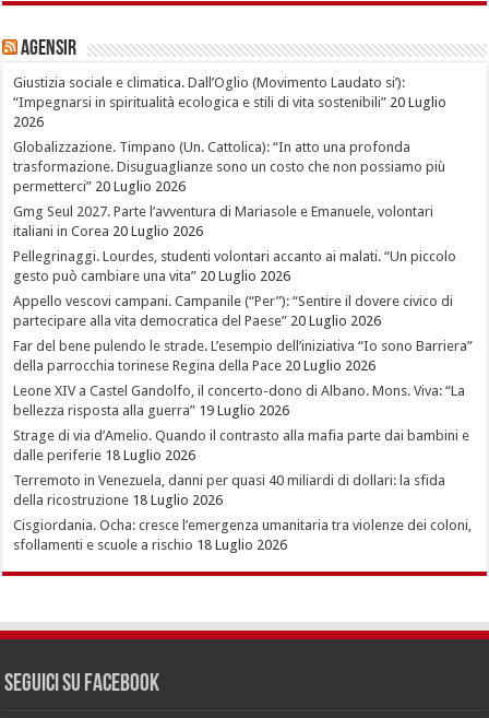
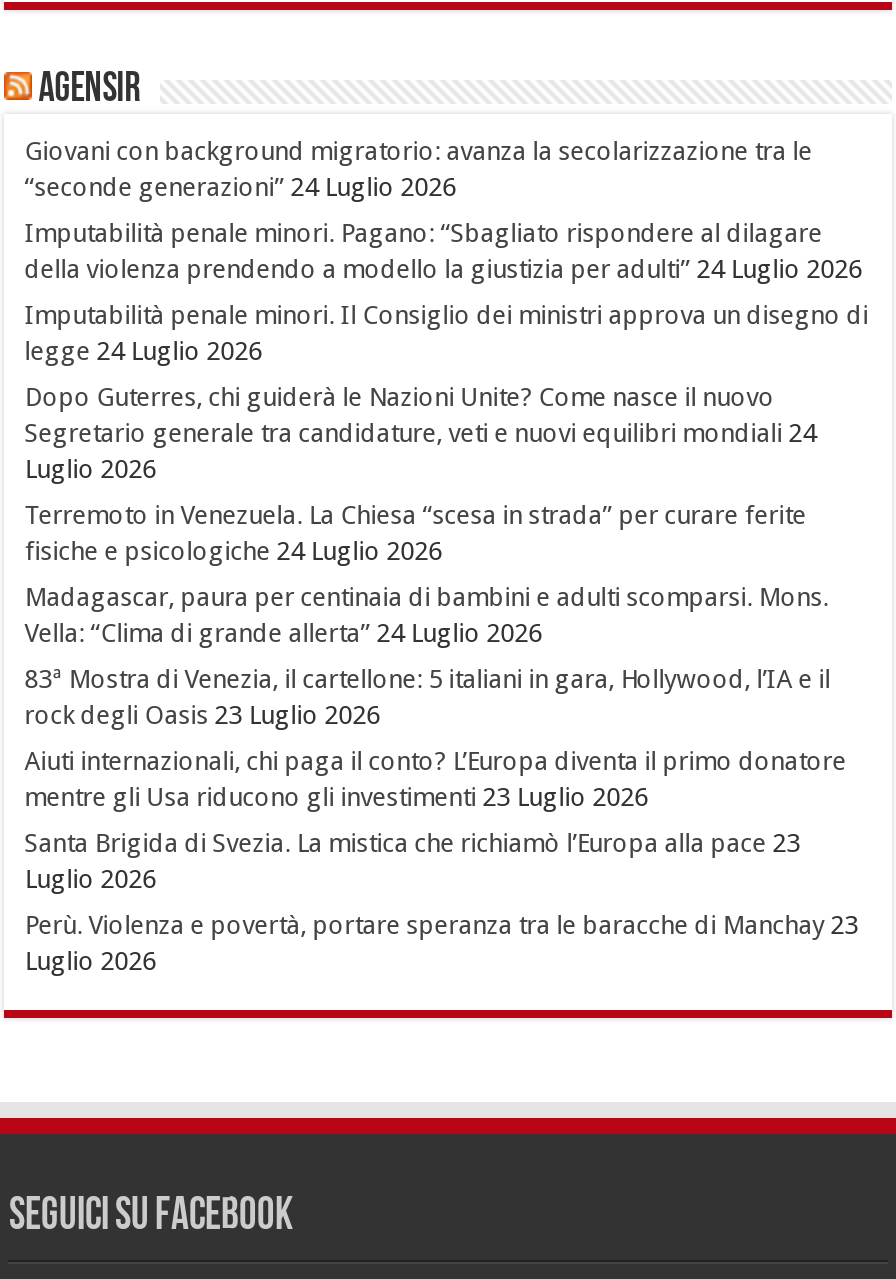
[13,75,447,131] Giustizia sociale e climatica. Dall’Oglio (Movimento Laudato si’): | “Impegnarsi in spiritualità ecologica e stili di vita sostenibili” 20 Luglio | 2026 -> [24,137,812,203] Giovani con background migratorio: avanza la secolarizzazione tra le | “seconde generazioni” 24 Luglio 2026
[13,139,446,195] Globalizzazione. Timpano (Un. Cattolica): “In atto una profonda | trasformazione. Disuguaglianze sono un costo che non possiamo più | permetterci” 20 Luglio 2026 -> [24,219,862,285] Imputabilità penale minori. Pagano: “Sbagliato rispondere al dilagare | della violenza prendendo a modello la giustizia per adulti” 24 Luglio 2026
[13,204,434,240] Gmg Seul 2027. Parte l’avventura di Mariasole e Emanuele, volontari | italiani in Corea 20 Luglio 2026 -> [24,301,868,367] Imputabilità penale minori. Il Consiglio dei ministri approva un disegno di | legge 24 Luglio 2026
[13,249,456,285] Pellegrinaggi. Lourdes, studenti volontari accanto ai malati. “Un piccolo | gesto può cambiare una vita” 20 Luglio 2026 -> [24,383,816,485] Dopo Guterres, chi guiderà le Nazioni Unite? Come nasce il nuovo | Segretario generale tra candidature, veti e nuovi equilibri mondiali 24 | Luglio 2026
[13,293,453,329] Appello vescovi campani. Campanile (“Per”): “Sentire il dovere civico di | partecipare alla vita democratica del Paese” 20 Luglio 2026 -> [24,501,806,567] Terremoto in Venezuela. La Chiesa “scesa in strada” per curare ferite | fisiche e psicologiche 24 Luglio 2026
[13,338,473,374] Far del bene pulendo le strade. L’esempio dell’iniziativa “Io sono Barriera” | della parrocchia torinese Regina della Pace 20 Luglio 2026 -> [24,583,828,649] Madagascar, paura per centinaia di bambini e adulti scomparsi. Mons. | Vella: “Clima di grande allerta” 24 Luglio 2026
[13,383,465,419] Leone XIV a Castel Gandolfo, il concerto-dono di Albano. Mons. Viva: “La | bellezza risposta alla guerra” 19 Luglio 2026 -> [24,665,830,731] 83ª Mostra di Venezia, il cartellone: 5 italiani in gara, Hollywood, l’IA e il | rock degli Oasis 23 Luglio 2026
[13,428,470,464] Strage di via d’Amelio. Quando il contrasto alla mafia parte dai bambini e | dalle periferie 18 Luglio 2026 -> [24,747,846,813] Aiuti internazionali, chi paga il conto? L’Europa diventa il primo donatore | mentre gli Usa riducono gli investimenti 23 Luglio 2026
[13,473,446,509] Terremoto in Venezuela, danni per quasi 40 miliardi di dollari: la sfida | della ricostruzione 18 Luglio 2026 -> [24,829,800,895] Santa Brigida di Svezia. La mistica che richiamò l’Europa alla pace 23 | Luglio 2026
[13,517,472,554] Cisgiordania. Ocha: cresce l’emergenza umanitaria tra violenze dei coloni, | sfollamenti e scuole a rischio 18 Luglio 2026 -> [24,911,858,977] Perù. Violenza e povertà, portare speranza tra le baracche di Manchay 23 | Luglio 2026

